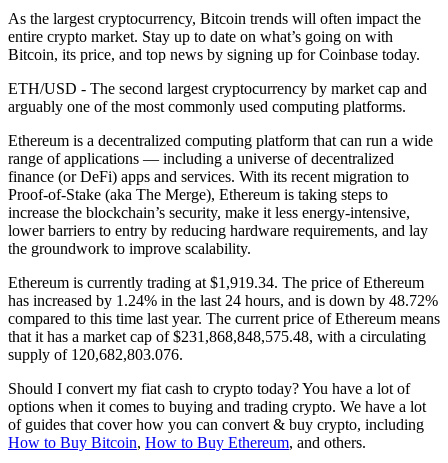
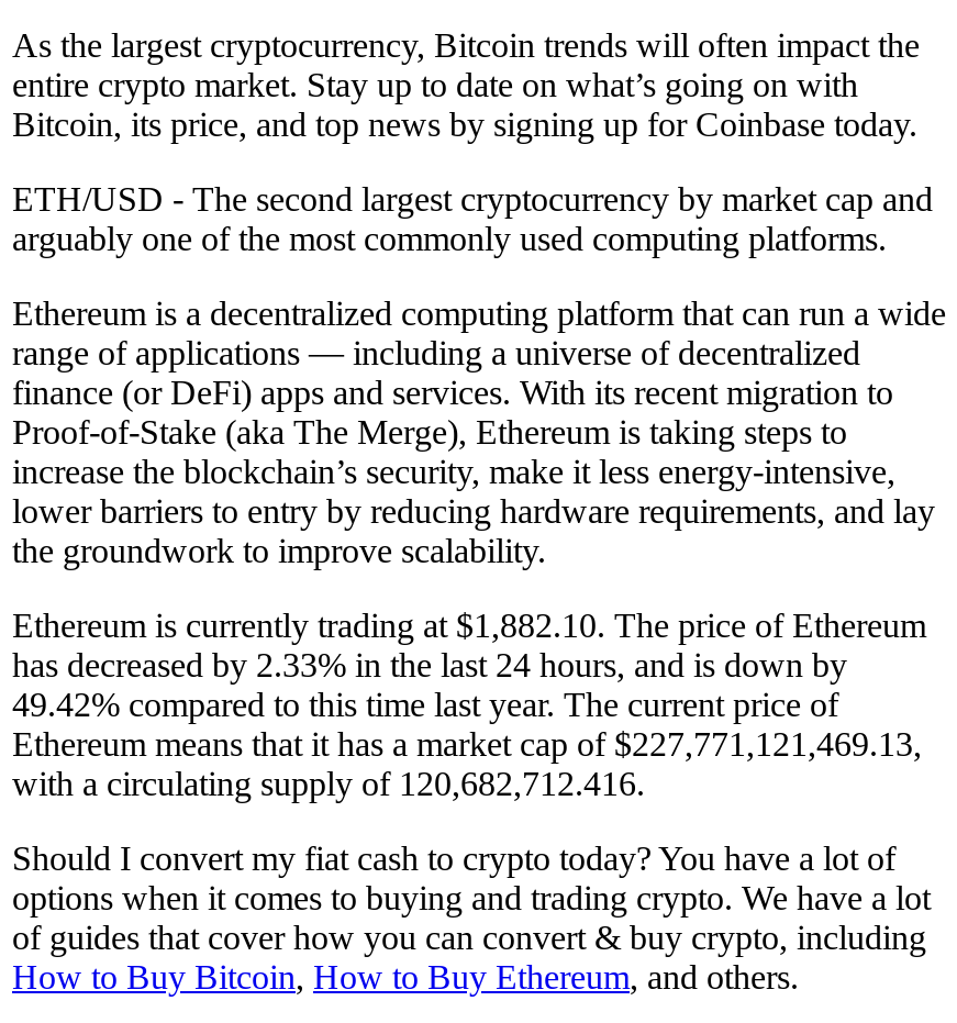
[8,274,440,363] Ethereum is currently trading at $1,919.34. The price of Ethereum | has increased by 1.24% in the last 24 hours, and is down by 48.72% | compared to this time last year. The current price of Ethereum means | that it has a market cap of $231,868,848,575.48, with a circulating | supply of 120,682,803.076. -> [12,606,926,802] Ethereum is currently trading at $1,882.10. The price of Ethereum | has decreased by 2.33% in the last 24 hours, and is down by | 49.42% compared to this time last year. The current price of | Ethereum means that it has a market cap of $227,771,121,469.13, | with a circulating supply of 120,682,712.416.

